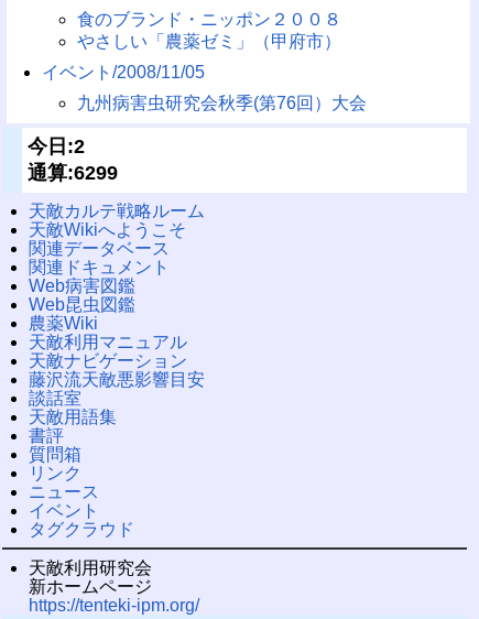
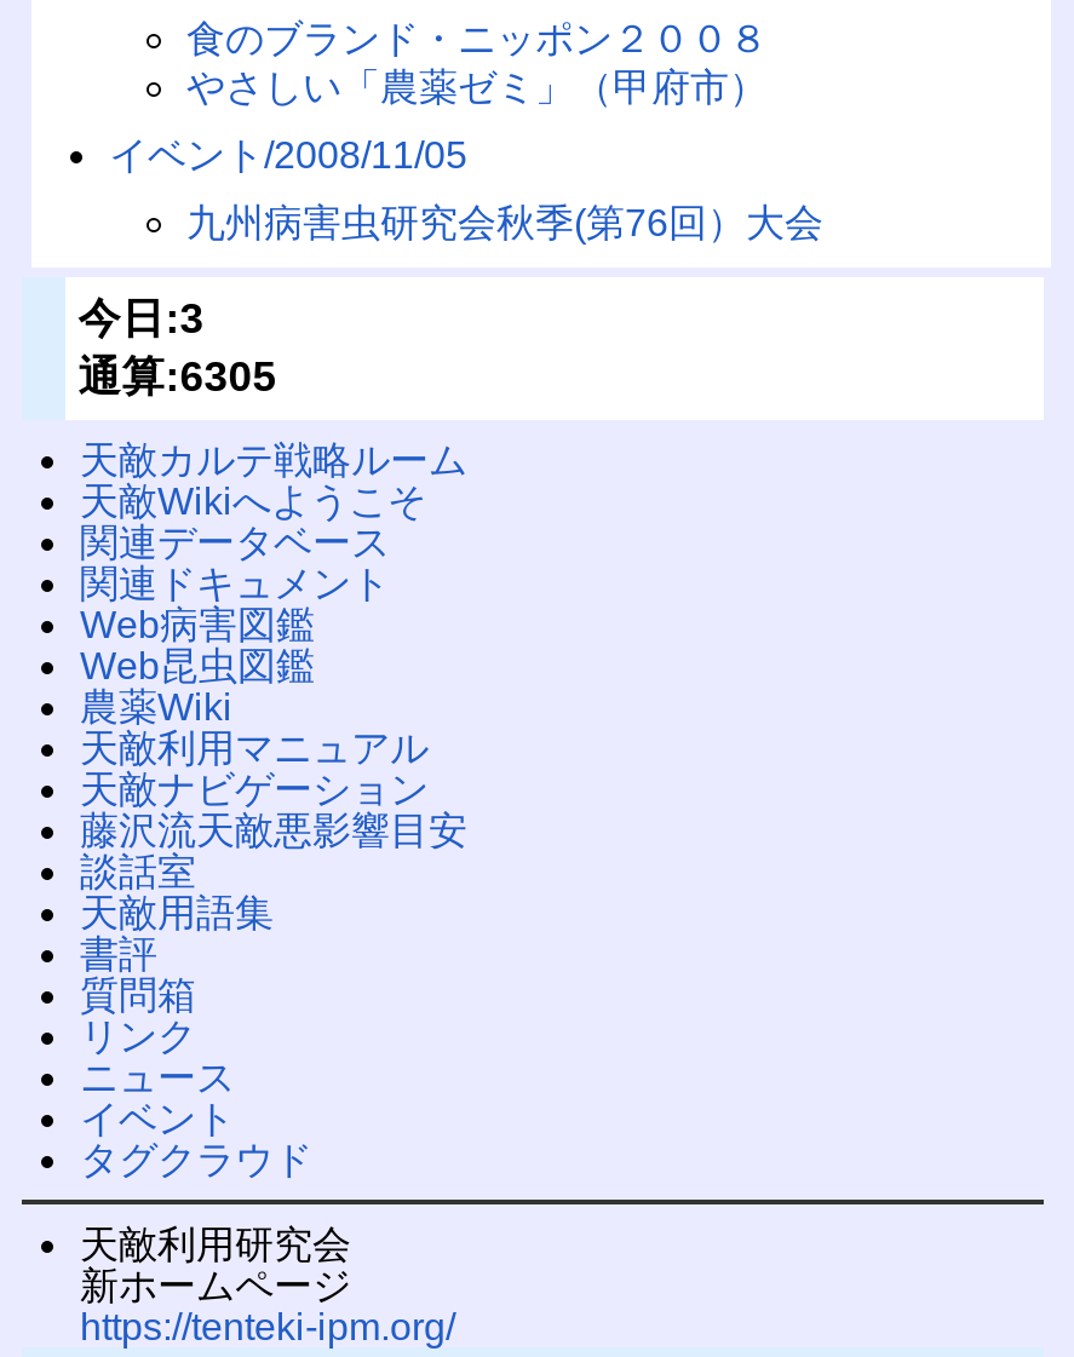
[28,136,85,158] 今日:2 -> [78,295,204,343] 今日:3
[28,162,118,184] 通算:6299 -> [78,353,277,401] 通算:6305

